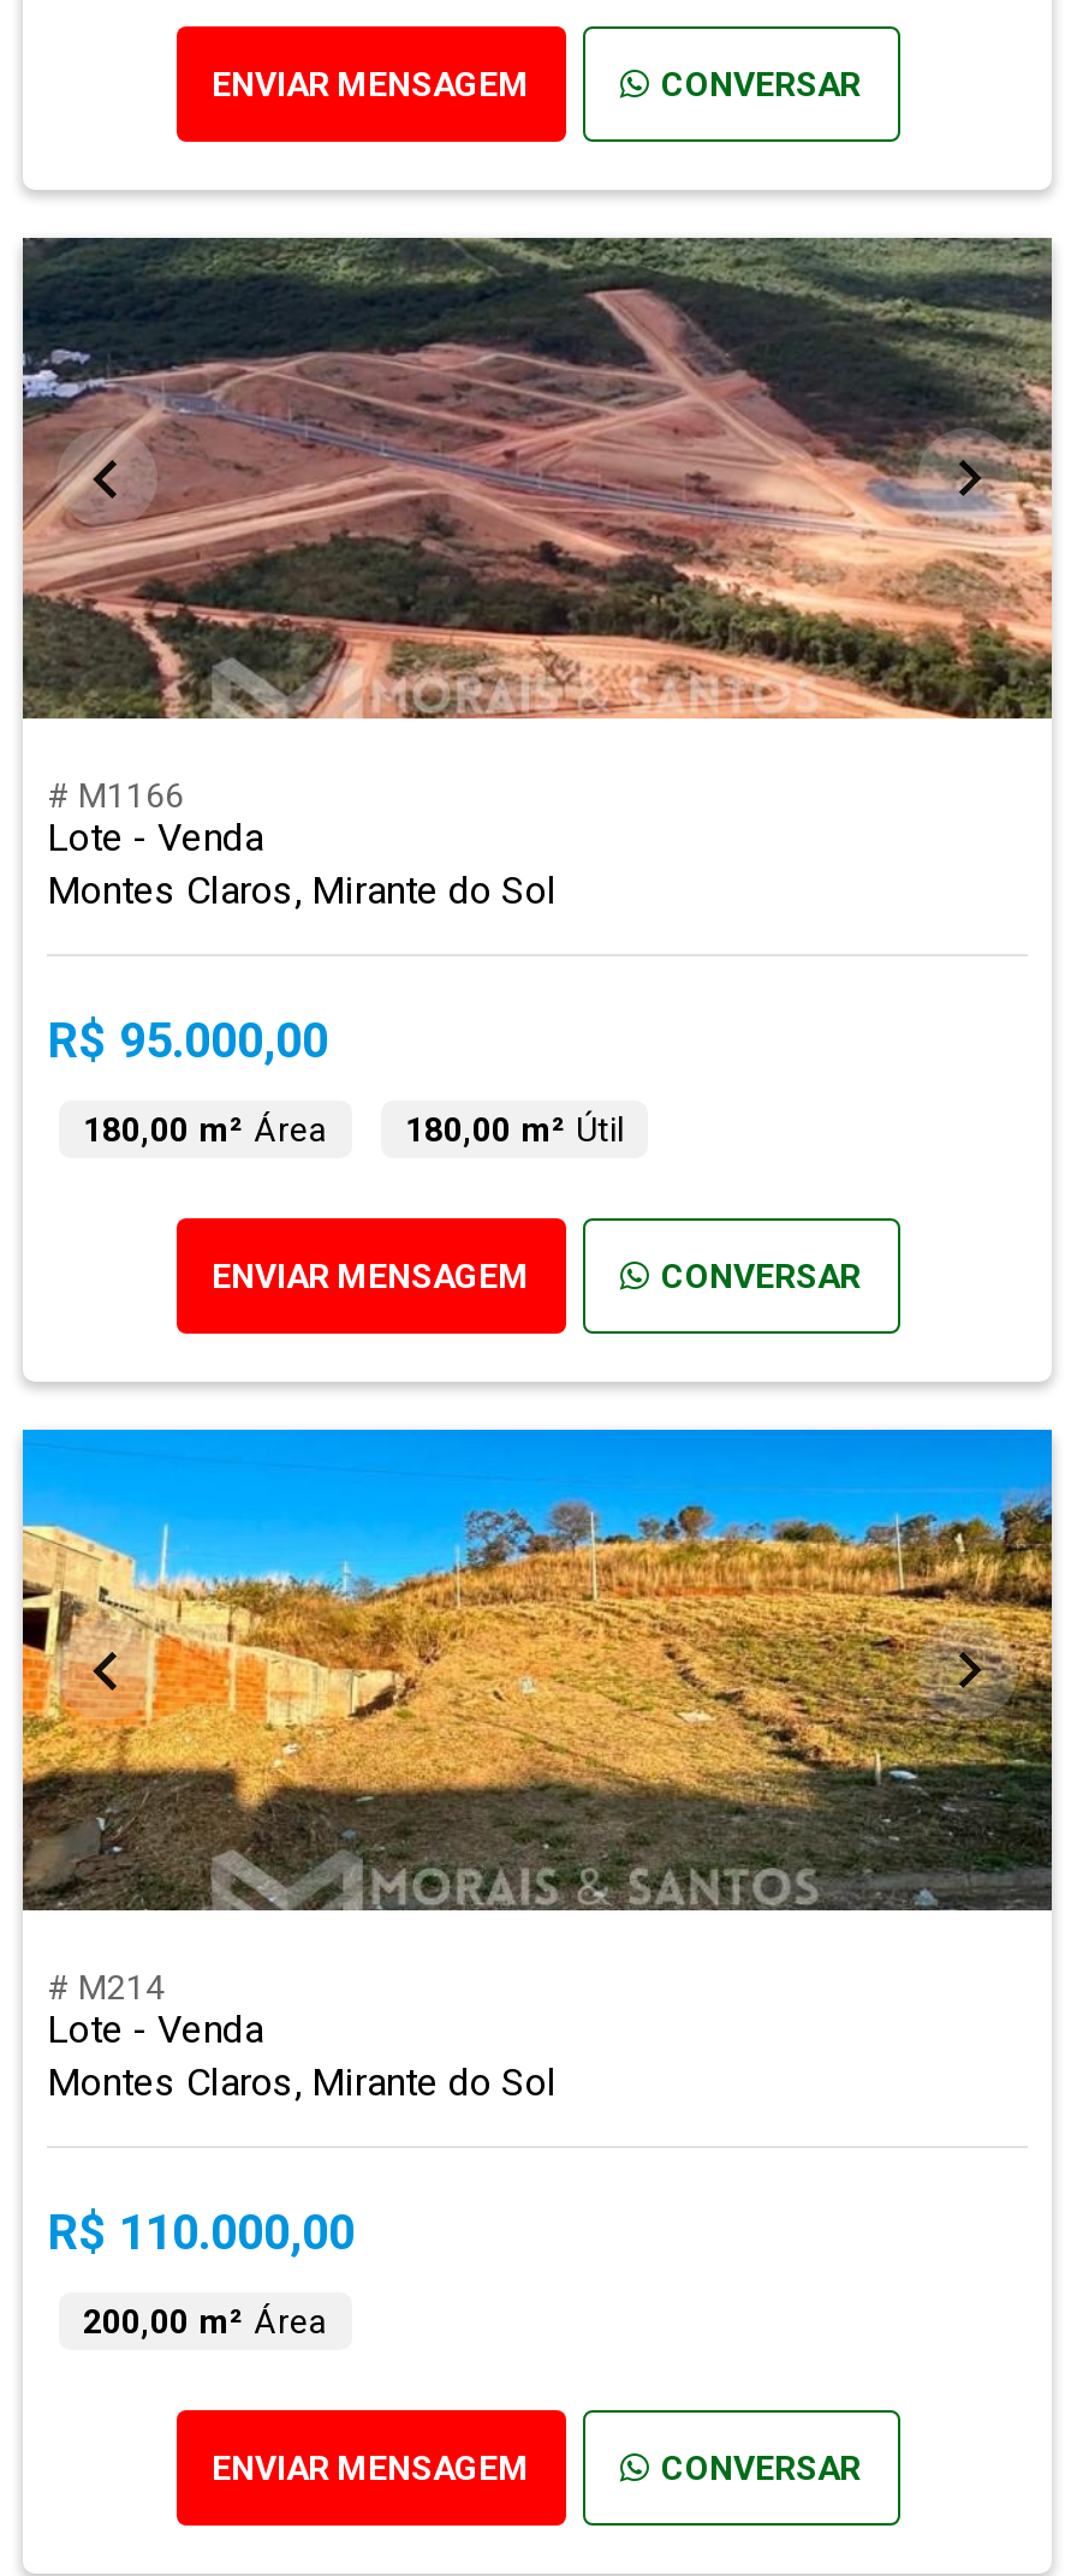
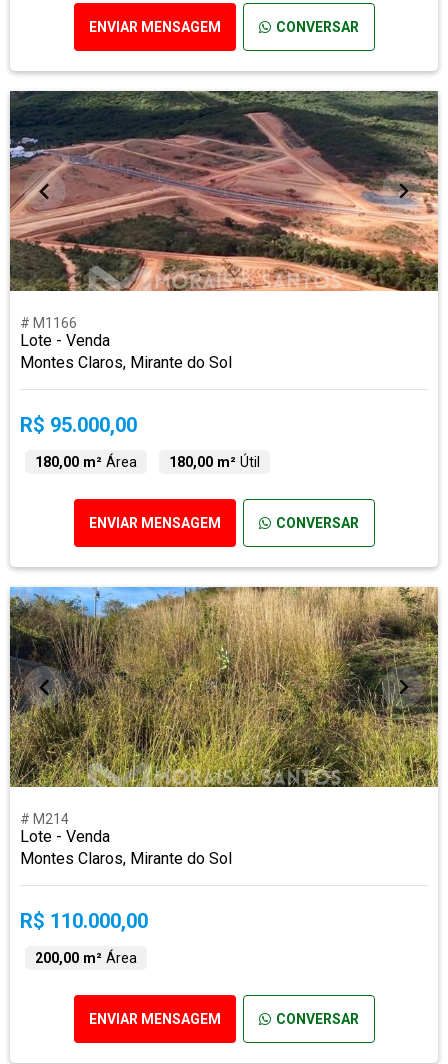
[20,1427,1054,1913] [image] -> [9,586,439,788] [image]

